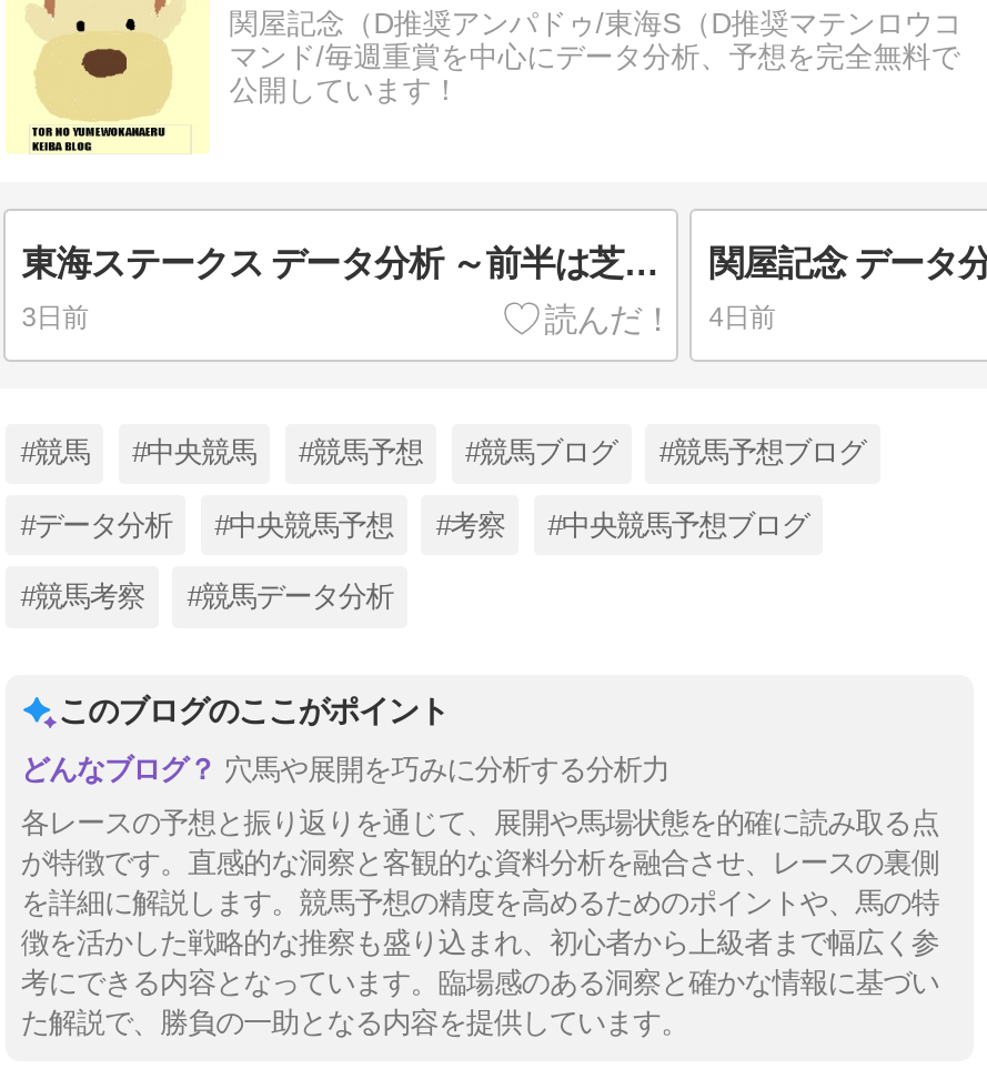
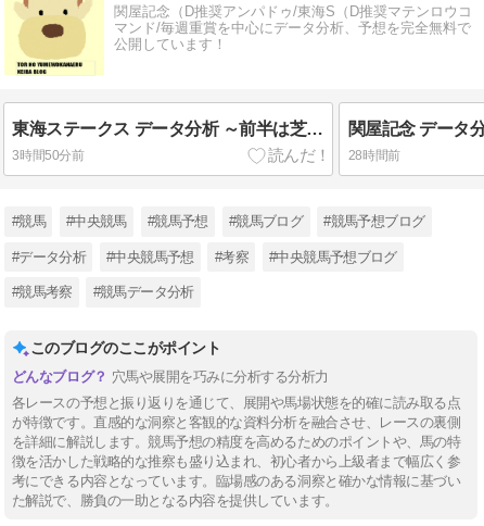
[22,302,775,333] 3日前 | 4日前 -> [12,148,400,163] 3時間50分前 | 28時間前

